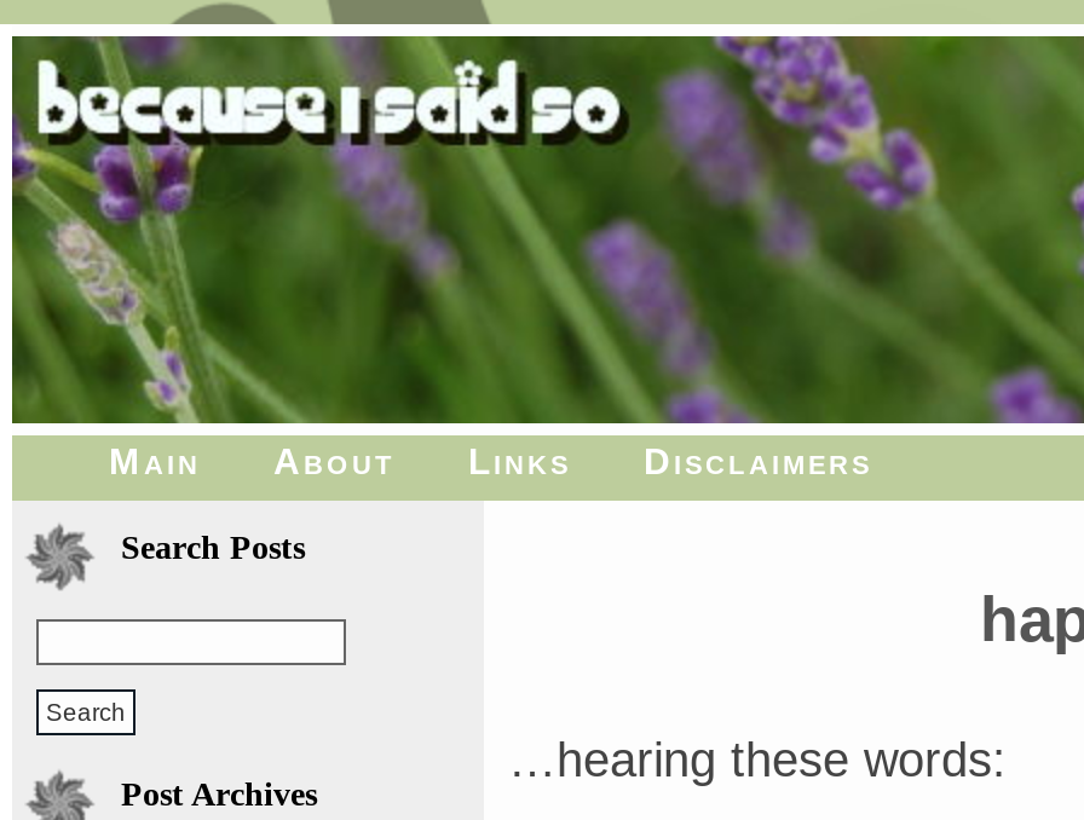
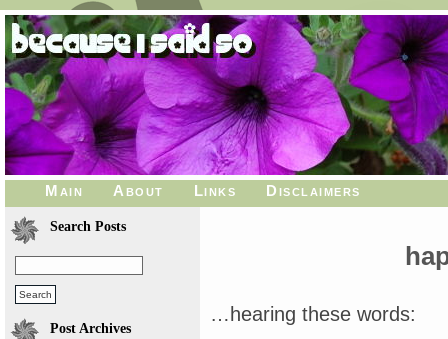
[10,34,1077,426] [image] -> [4,14,445,176] [image]

